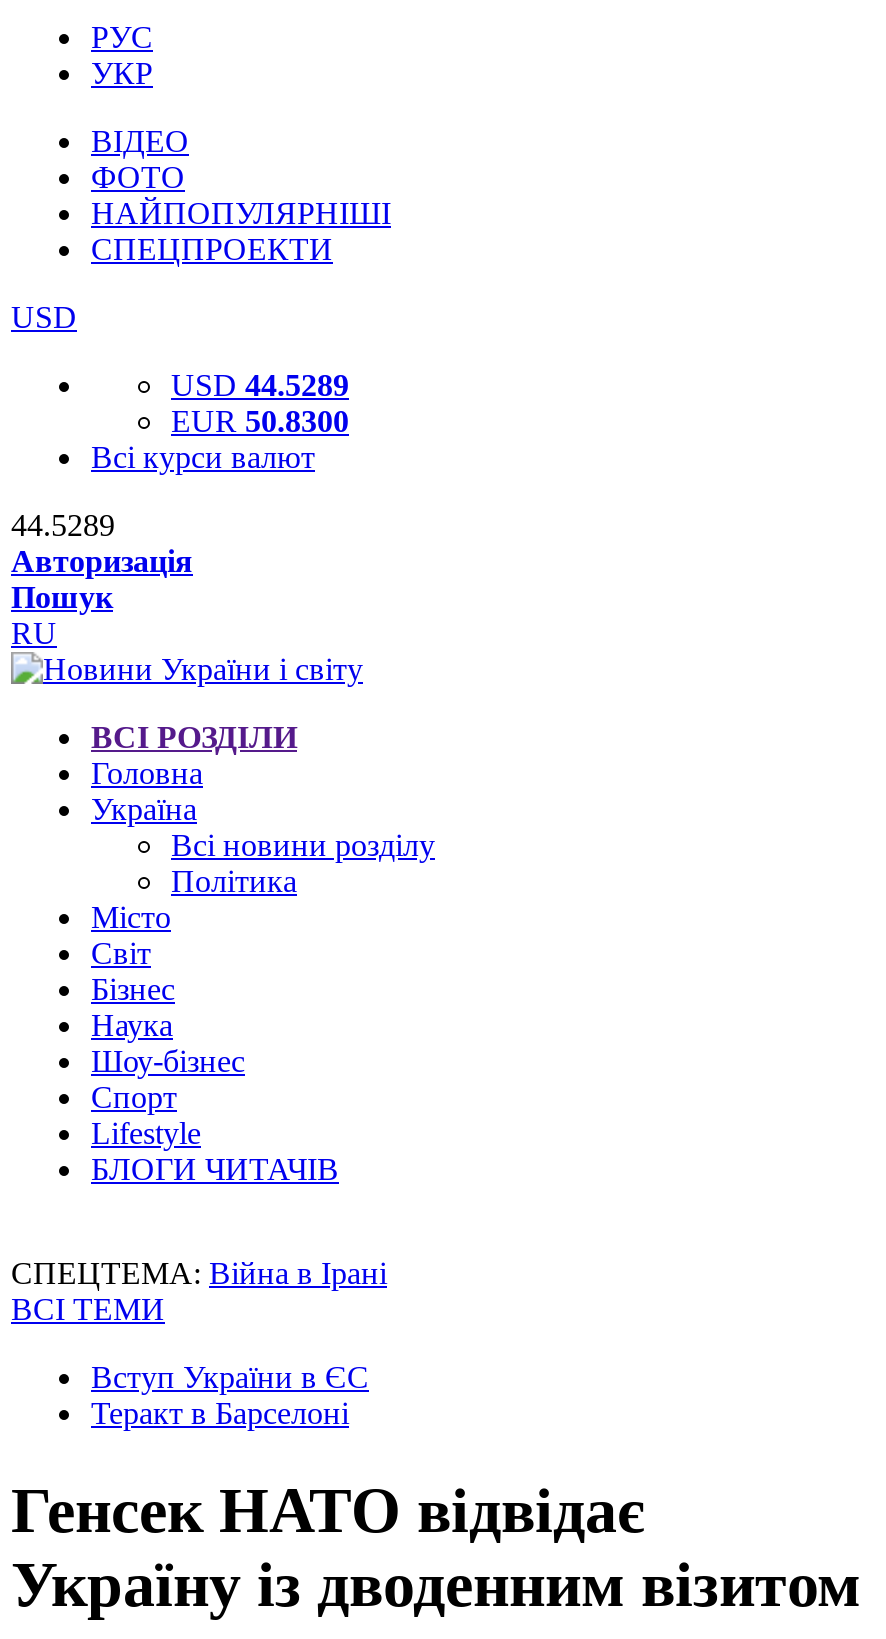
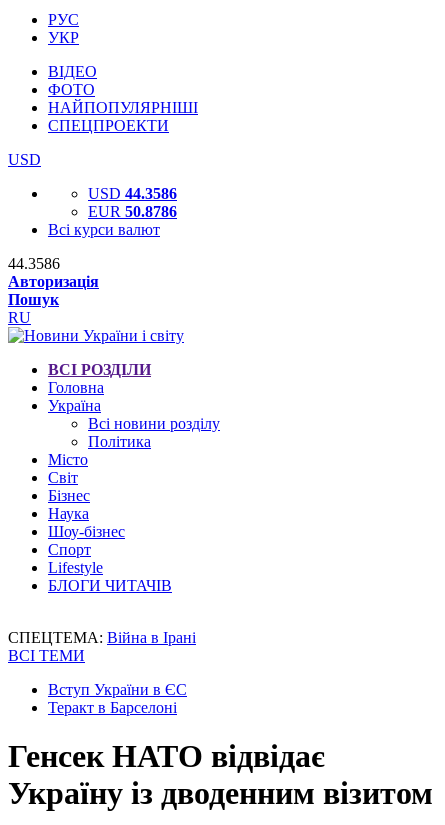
[171,368,349,402] USD 44.5289 -> [88,185,177,202] USD 44.3586
[171,404,349,438] EUR 50.8300 -> [88,203,177,220] EUR 50.8786
[11,508,115,542] 44.5289 -> [8,255,60,272] 44.3586

